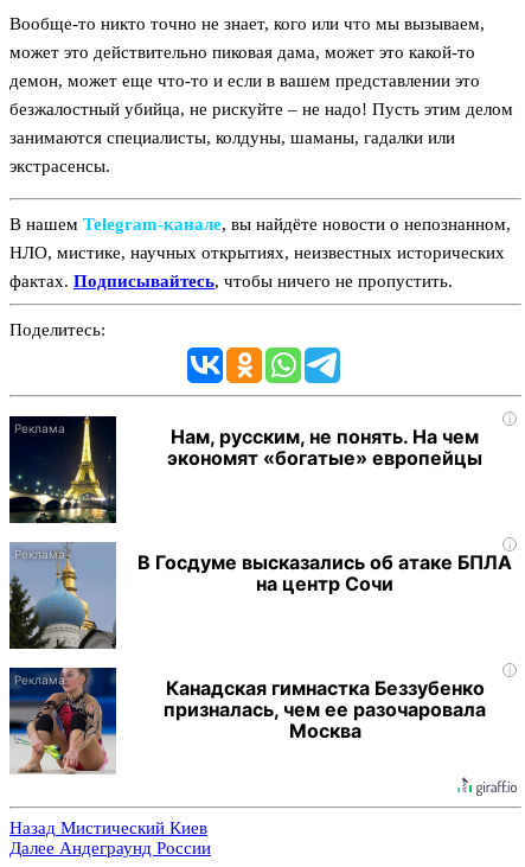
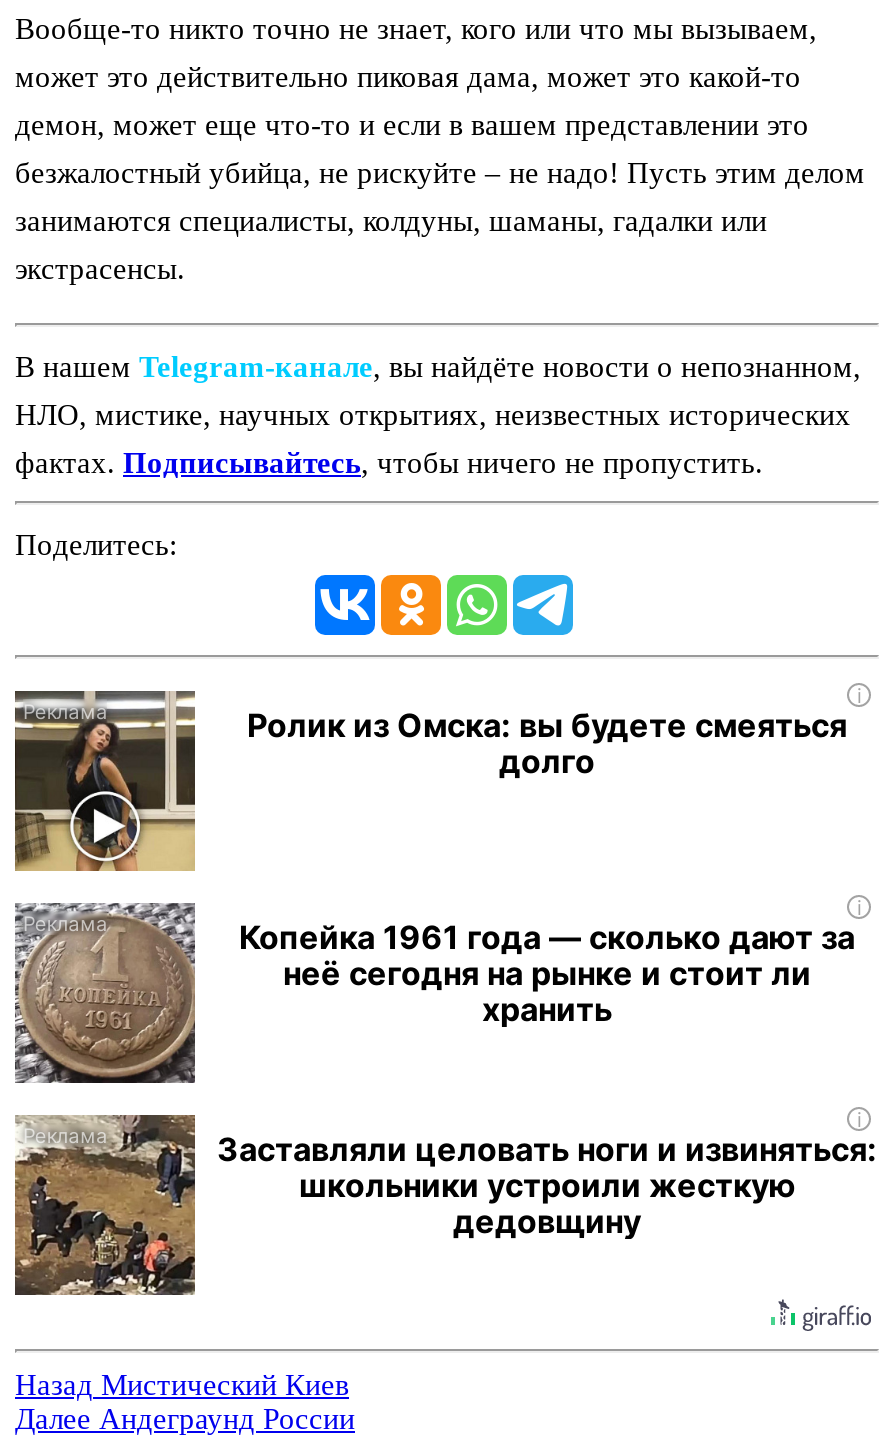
[8,415,117,524] [image] -> [13,689,197,873] [image]
[167,424,482,469] Нам, русским, не понять. На чем | экономят «богатые» европейцы -> [247,704,847,780] Ролик из Омска: вы будете смеяться | долго
[9,542,512,650] [image] | В Госдуме высказались об атаке БПЛА | на центр Сочи -> [13,901,855,1085] [image] | Копейка 1961 года — сколько дают за | неё сегодня на рынке и стоит ли | хранить
[8,667,486,774] [image] | Канадская гимнастка Беззубенко | призналась, чем ее разочаровала | Москва -> [13,1113,877,1297] [image] | Заставляли целовать ноги и извиняться: | школьники устроили жесткую | дедовщину

